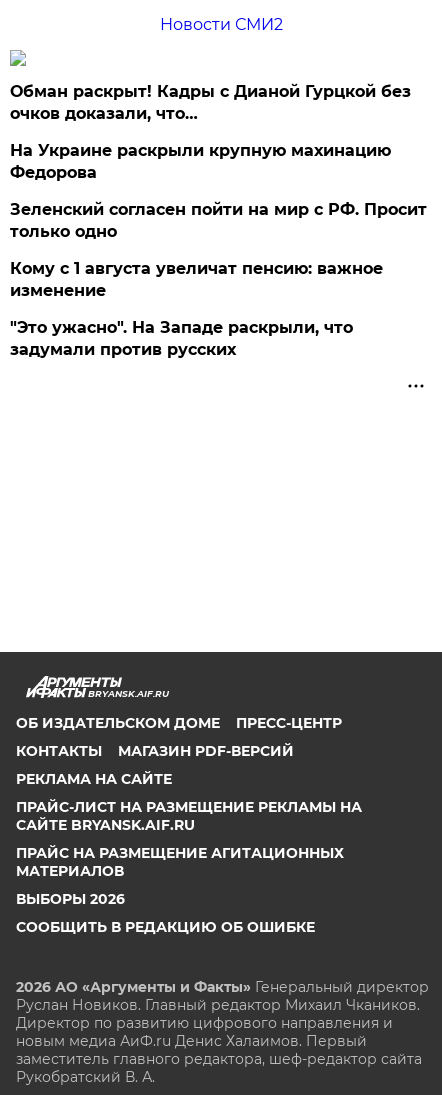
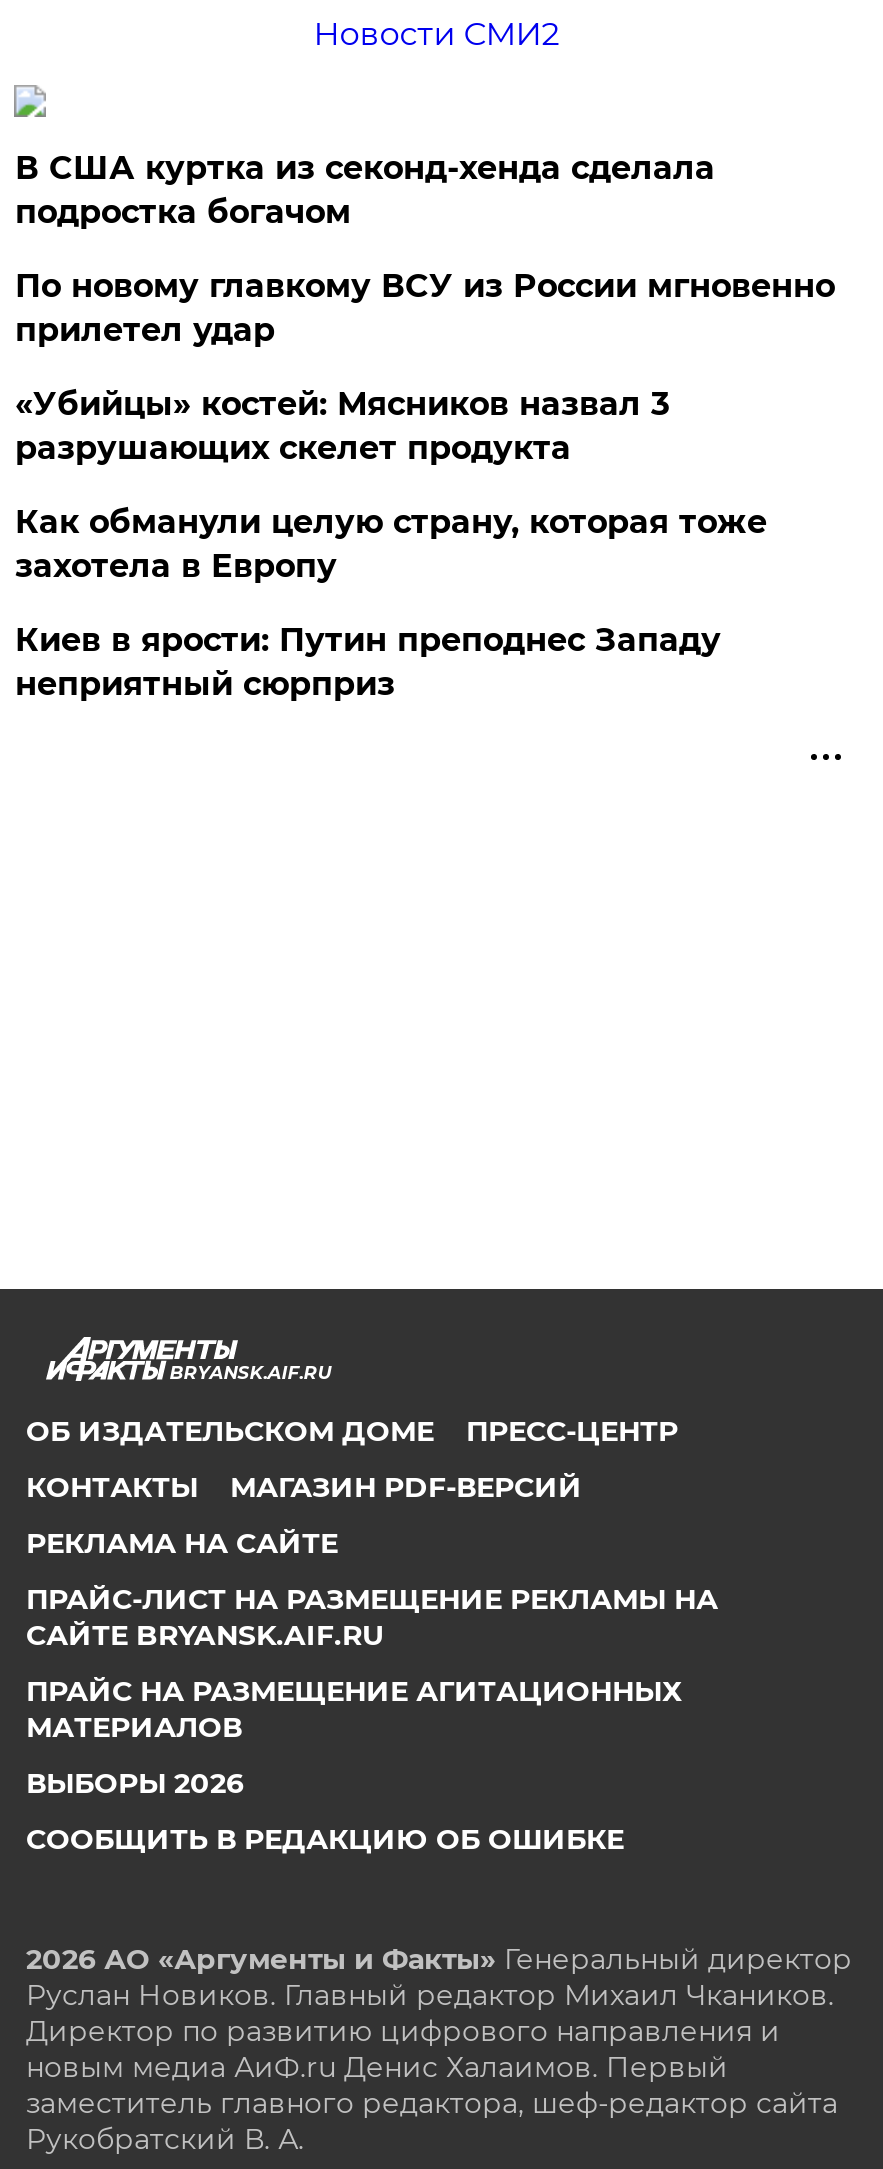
[10,82,411,123] Обман раскрыт! Кадры с Дианой Гурцкой без | очков доказали, что… -> [15,149,715,231] В США куртка из секонд-хенда сделала | подростка богачом
[10,141,391,182] На Украине раскрыли крупную махинацию | Федорова -> [15,267,835,349] По новому главкому ВСУ из России мгновенно | прилетел удар
[10,200,427,241] Зеленский согласен пойти на мир с РФ. Просит | только одно -> [15,385,669,467] «Убийцы» костей: Мясников назвал 3 | разрушающих скелет продукта
[10,259,383,300] Кому с 1 августа увеличат пенсию: важное | изменение -> [15,503,767,585] Как обманули целую страну, которая тоже | захотела в Европу
[10,318,353,359] "Это ужасно". На Западе раскрыли, что | задумали против русских -> [15,621,721,703] Киев в ярости: Путин преподнес Западу | неприятный сюрприз

